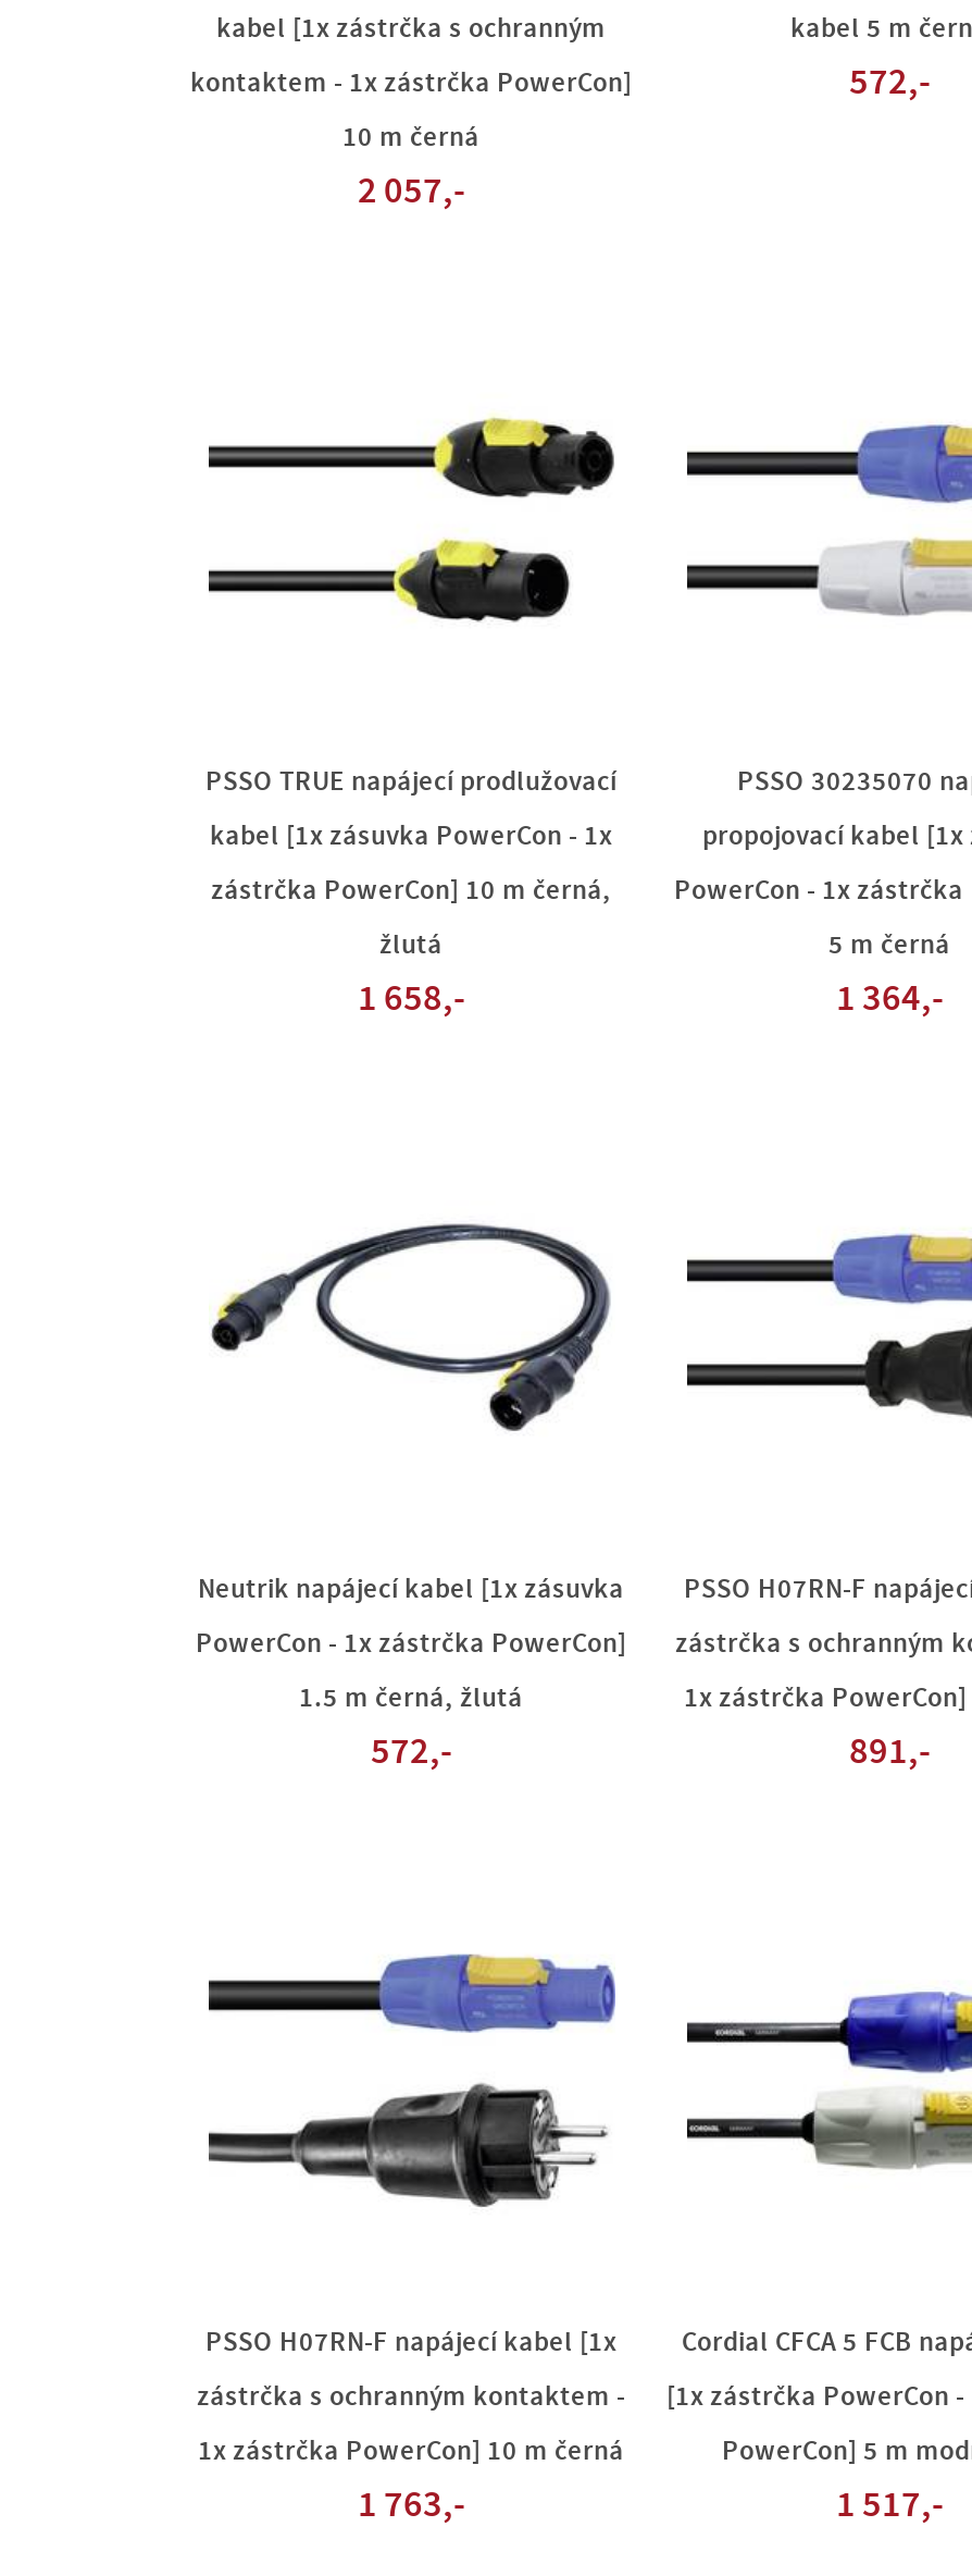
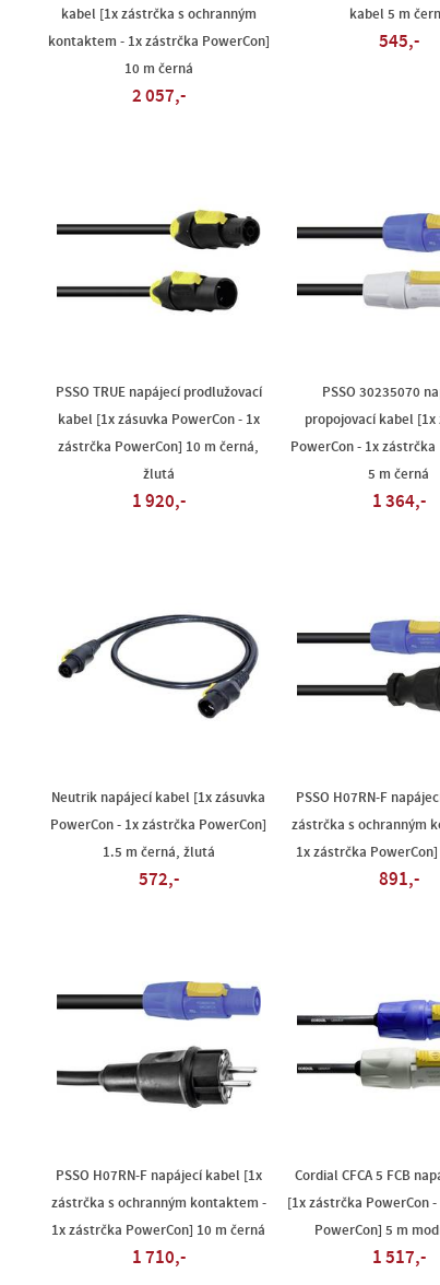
[849,61,930,104] 572,- -> [378,31,419,52] 545,-
[358,977,464,1021] 1 658,- -> [132,491,185,512] 1 920,-
[358,2483,464,2527] 1 763,- -> [132,1247,185,1269] 1 710,-

